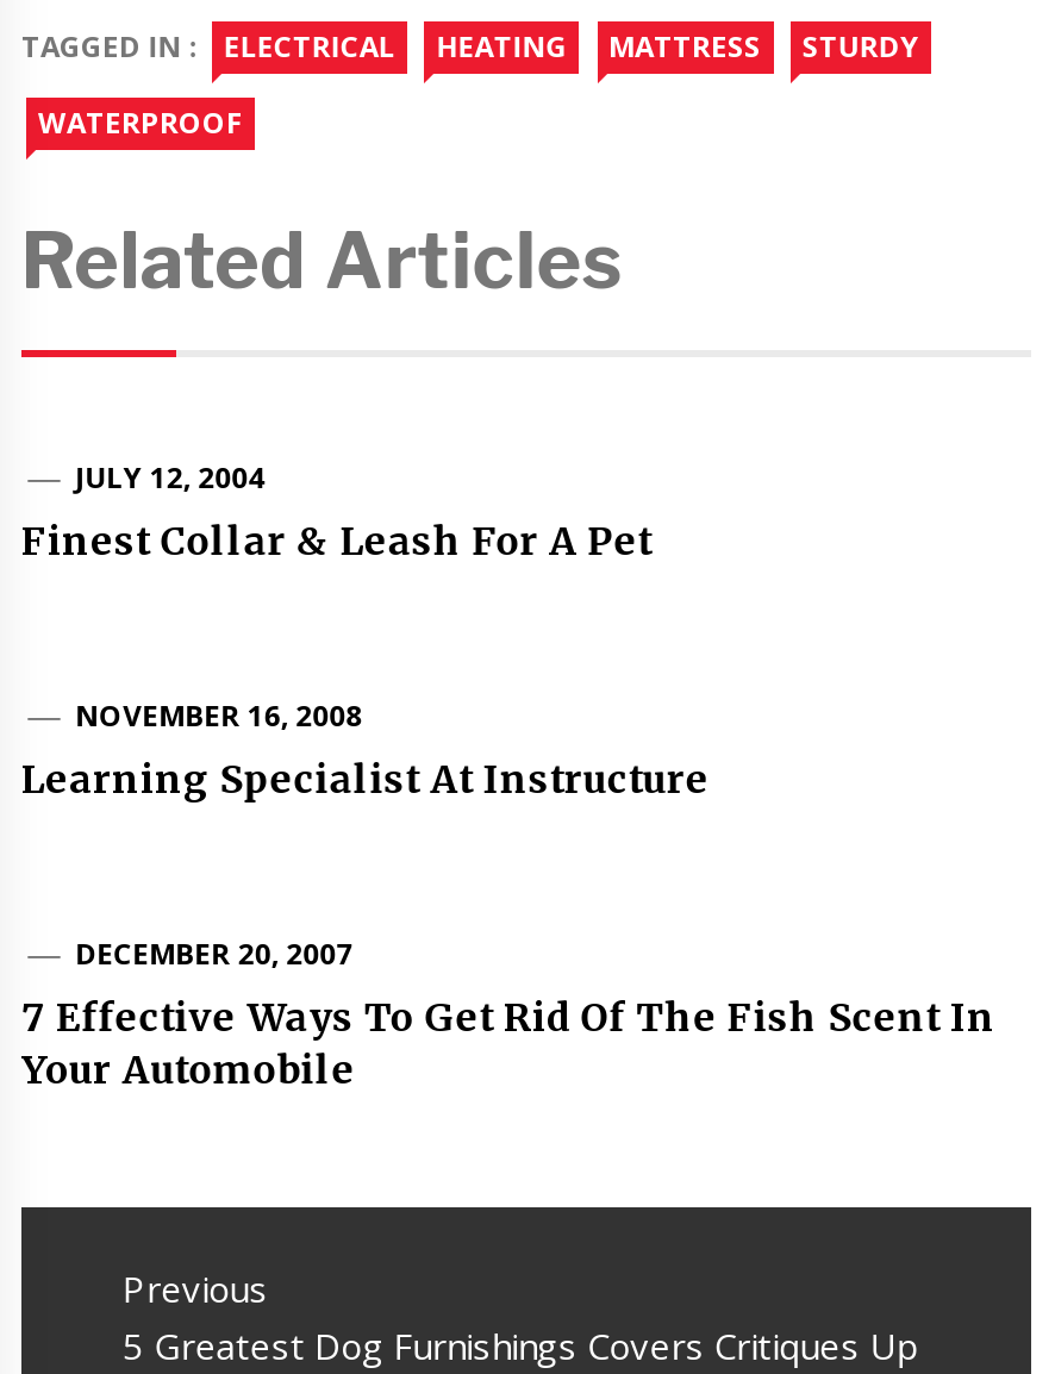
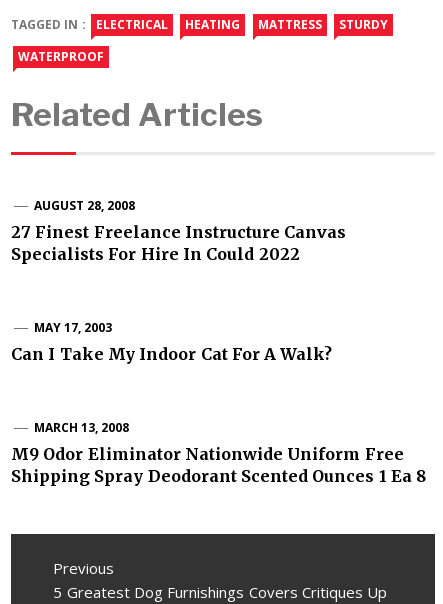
[21,458,652,565] JULY 12, 2004 | Finest Collar & Leash For A Pet -> [11,197,346,264] AUGUST 28, 2008 | 27 Finest Freelance Instructure Canvas | Specialists For Hire In Could 2022
[21,696,709,803] NOVEMBER 16, 2008 | Learning Specialist At Instructure -> [11,319,332,364] MAY 17, 2003 | Can I Take My Indoor Cat For A Walk?
[21,934,995,1094] DECEMBER 20, 2007 | 7 Effective Ways To Get Rid Of The Fish Scent In | Your Automobile -> [11,419,426,486] MARCH 13, 2008 | M9 Odor Eliminator Nationwide Uniform Free | Shipping Spray Deodorant Scented Ounces 1 Ea 8

